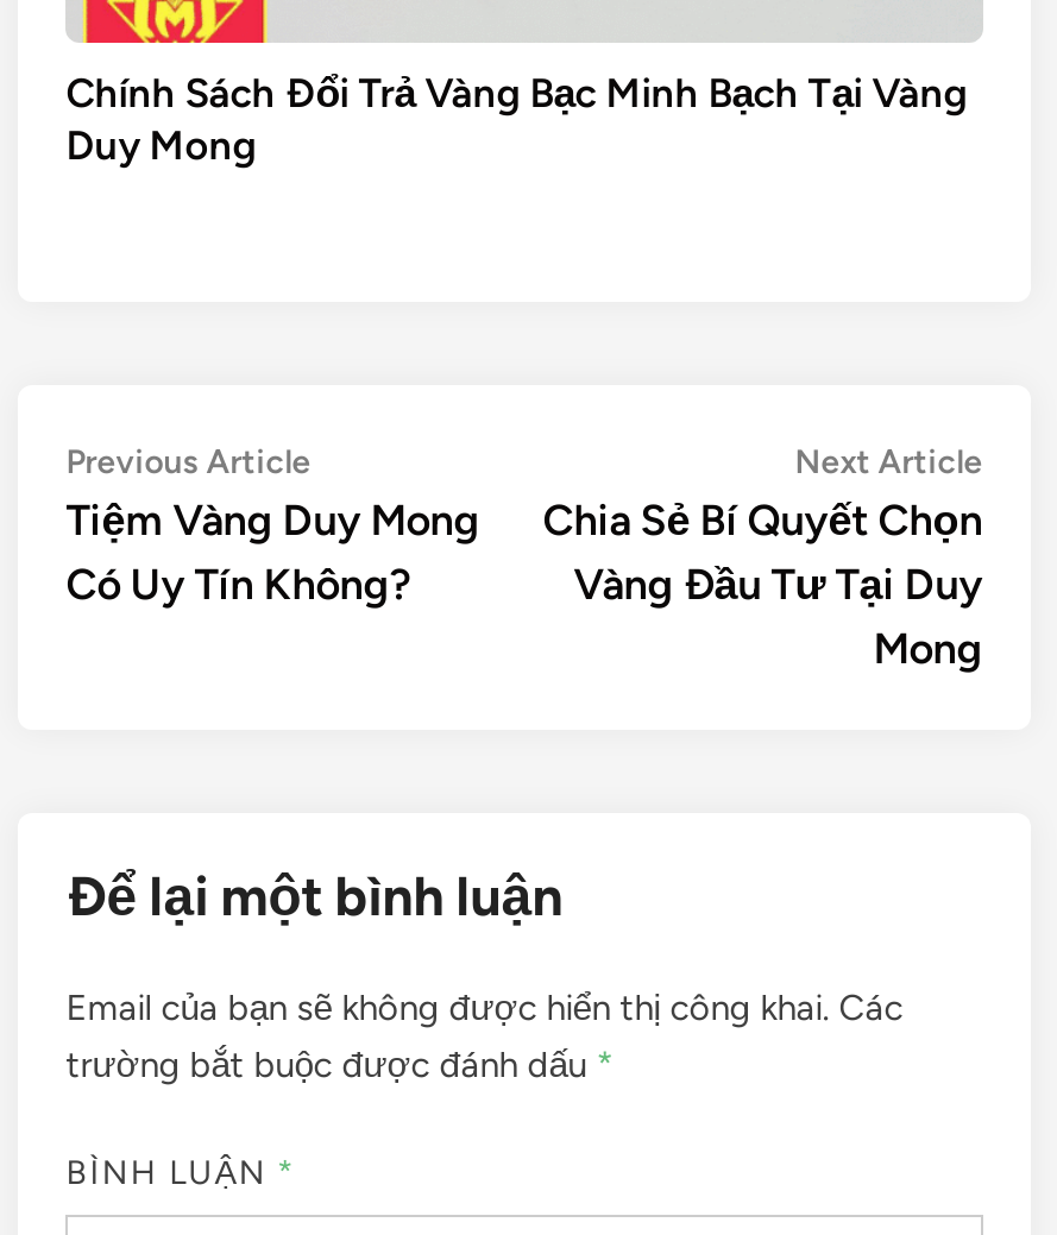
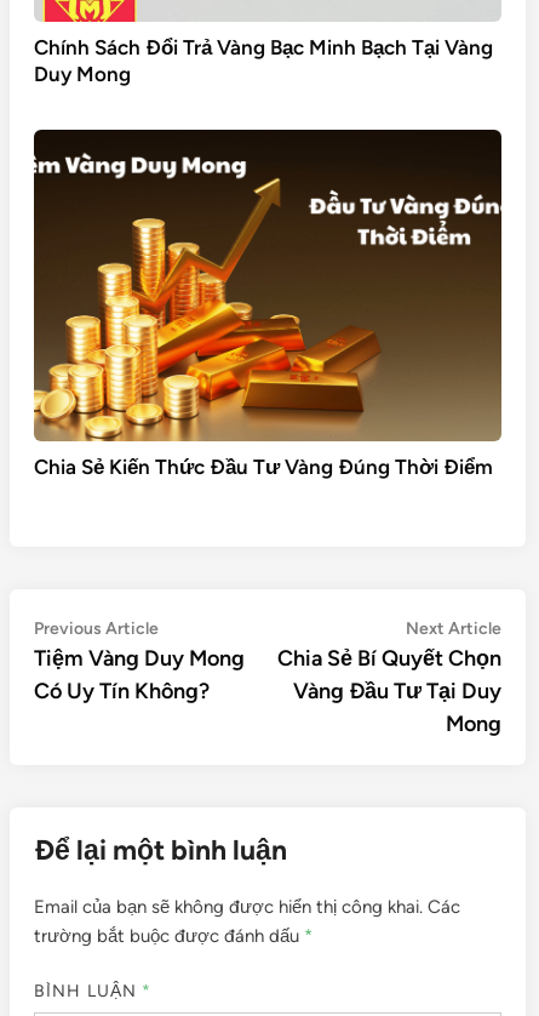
none -> [33,129,503,479] [image] | Chia Sẻ Kiến Thức Đầu Tư Vàng Đúng Thời Điểm

